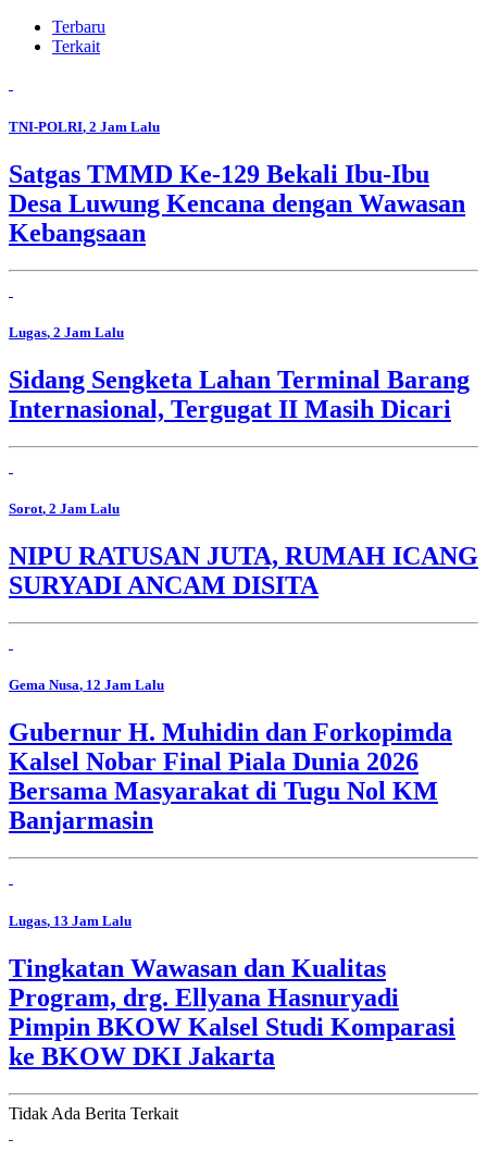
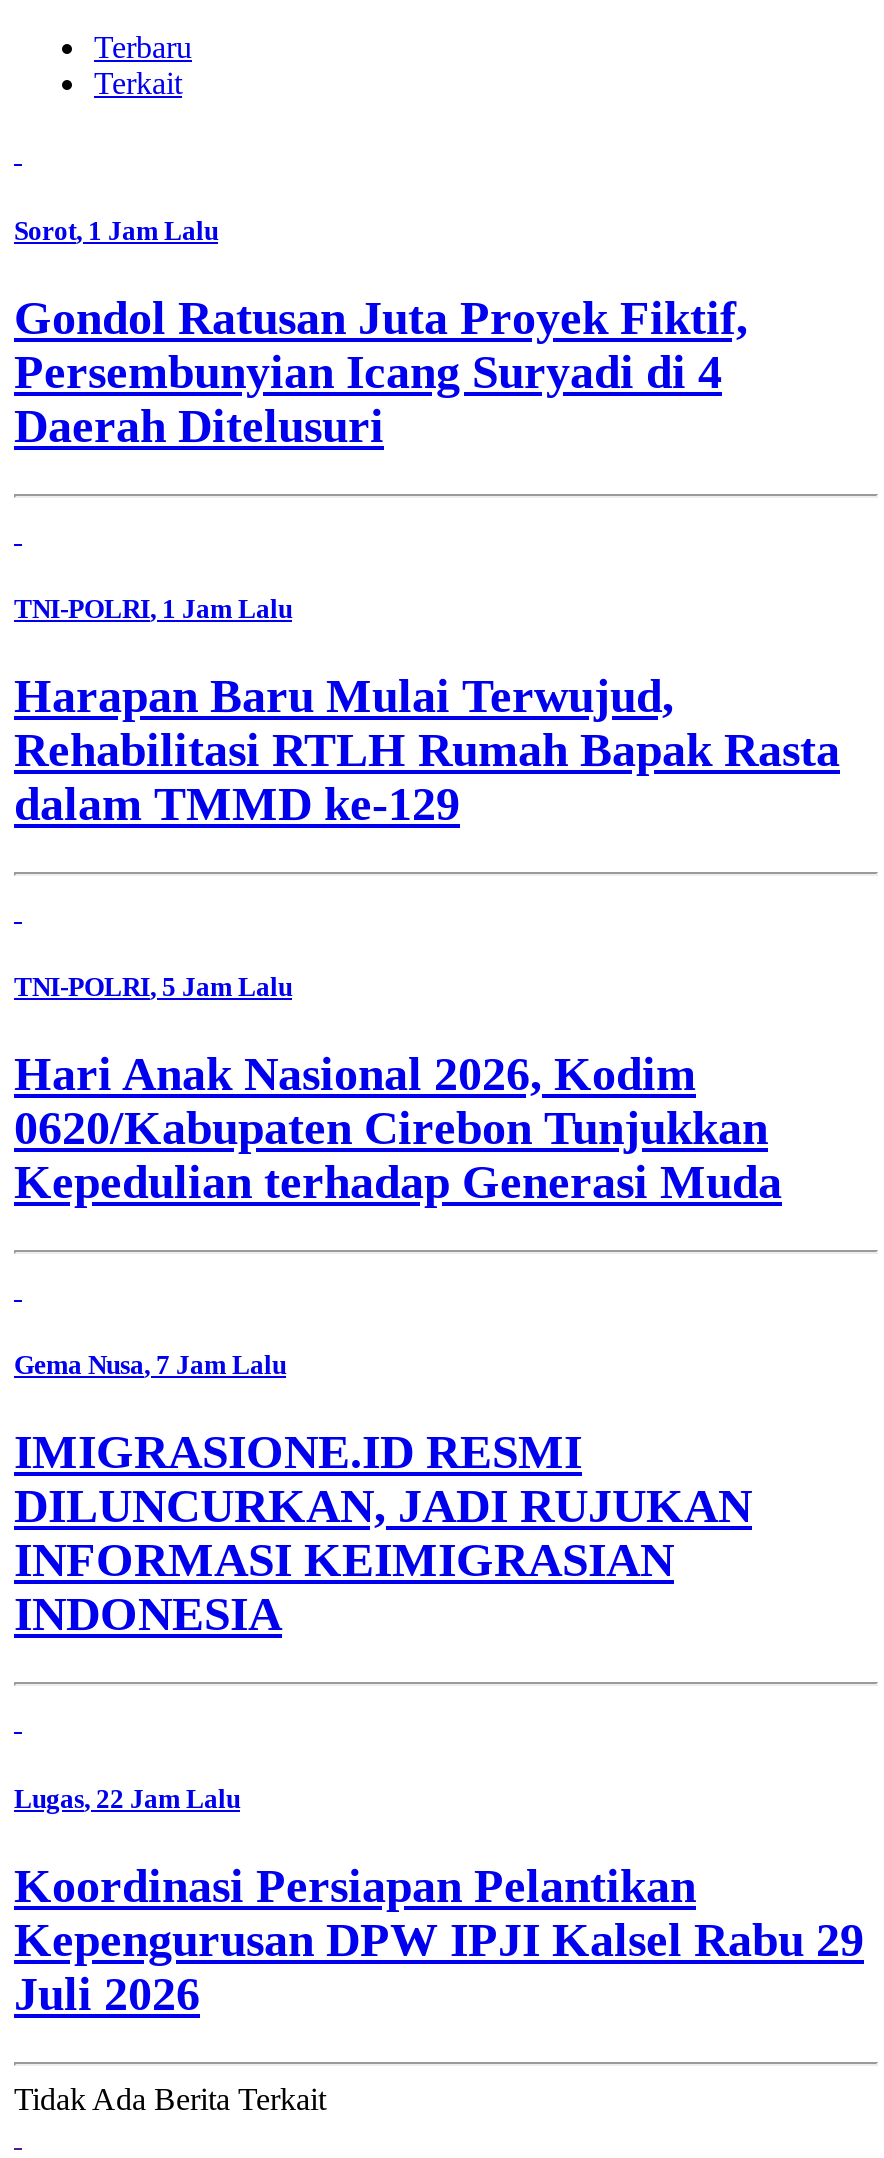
[9,118,160,134] TNI-POLRI, 2 Jam Lalu -> [14,215,218,245] Sorot, 1 Jam Lalu
[9,160,465,247] Satgas TMMD Ke-129 Bekali Ibu-Ibu | Desa Luwung Kencana dengan Wawasan | Kebangsaan -> [14,291,748,451] Gondol Ratusan Juta Proyek Fiktif, | Persembunyian Icang Suryadi di 4 | Daerah Ditelusuri
[9,324,124,340] Lugas, 2 Jam Lalu -> [14,594,292,624] TNI-POLRI, 1 Jam Lalu
[9,365,470,423] Sidang Sengketa Lahan Terminal Barang | Internasional, Tergugat II Masih Dicari -> [14,670,840,830] Harapan Baru Mulai Terwujud, | Rehabilitasi RTLH Rumah Bapak Rasta | dalam TMMD ke-129
[9,500,120,517] Sorot, 2 Jam Lalu -> [14,972,292,1002] TNI-POLRI, 5 Jam Lalu
[9,542,478,600] NIPU RATUSAN JUTA, RUMAH ICANG | SURYADI ANCAM DISITA -> [14,1048,782,1208] Hari Anak Nasional 2026, Kodim | 0620/Kabupaten Cirebon Tunjukkan | Kepedulian terhadap Generasi Muda
[9,677,164,693] Gema Nusa, 12 Jam Lalu -> [14,1351,286,1381] Gema Nusa, 7 Jam Lalu
[9,718,452,835] Gubernur H. Muhidin dan Forkopimda | Kalsel Nobar Final Piala Dunia 2026 | Bersama Masyarakat di Tugu Nol KM | Banjarmasin -> [14,1427,752,1641] IMIGRASIONE.ID RESMI | DILUNCURKAN, JADI RUJUKAN | INFORMASI KEIMIGRASIAN | INDONESIA
[9,912,132,928] Lugas, 13 Jam Lalu -> [14,1783,240,1813] Lugas, 22 Jam Lalu
[9,954,455,1070] Tingkatan Wawasan dan Kualitas | Program, drg. Ellyana Hasnuryadi | Pimpin BKOW Kalsel Studi Komparasi | ke BKOW DKI Jakarta -> [14,1859,864,2019] Koordinasi Persiapan Pelantikan | Kepengurusan DPW IPJI Kalsel Rabu 29 | Juli 2026

